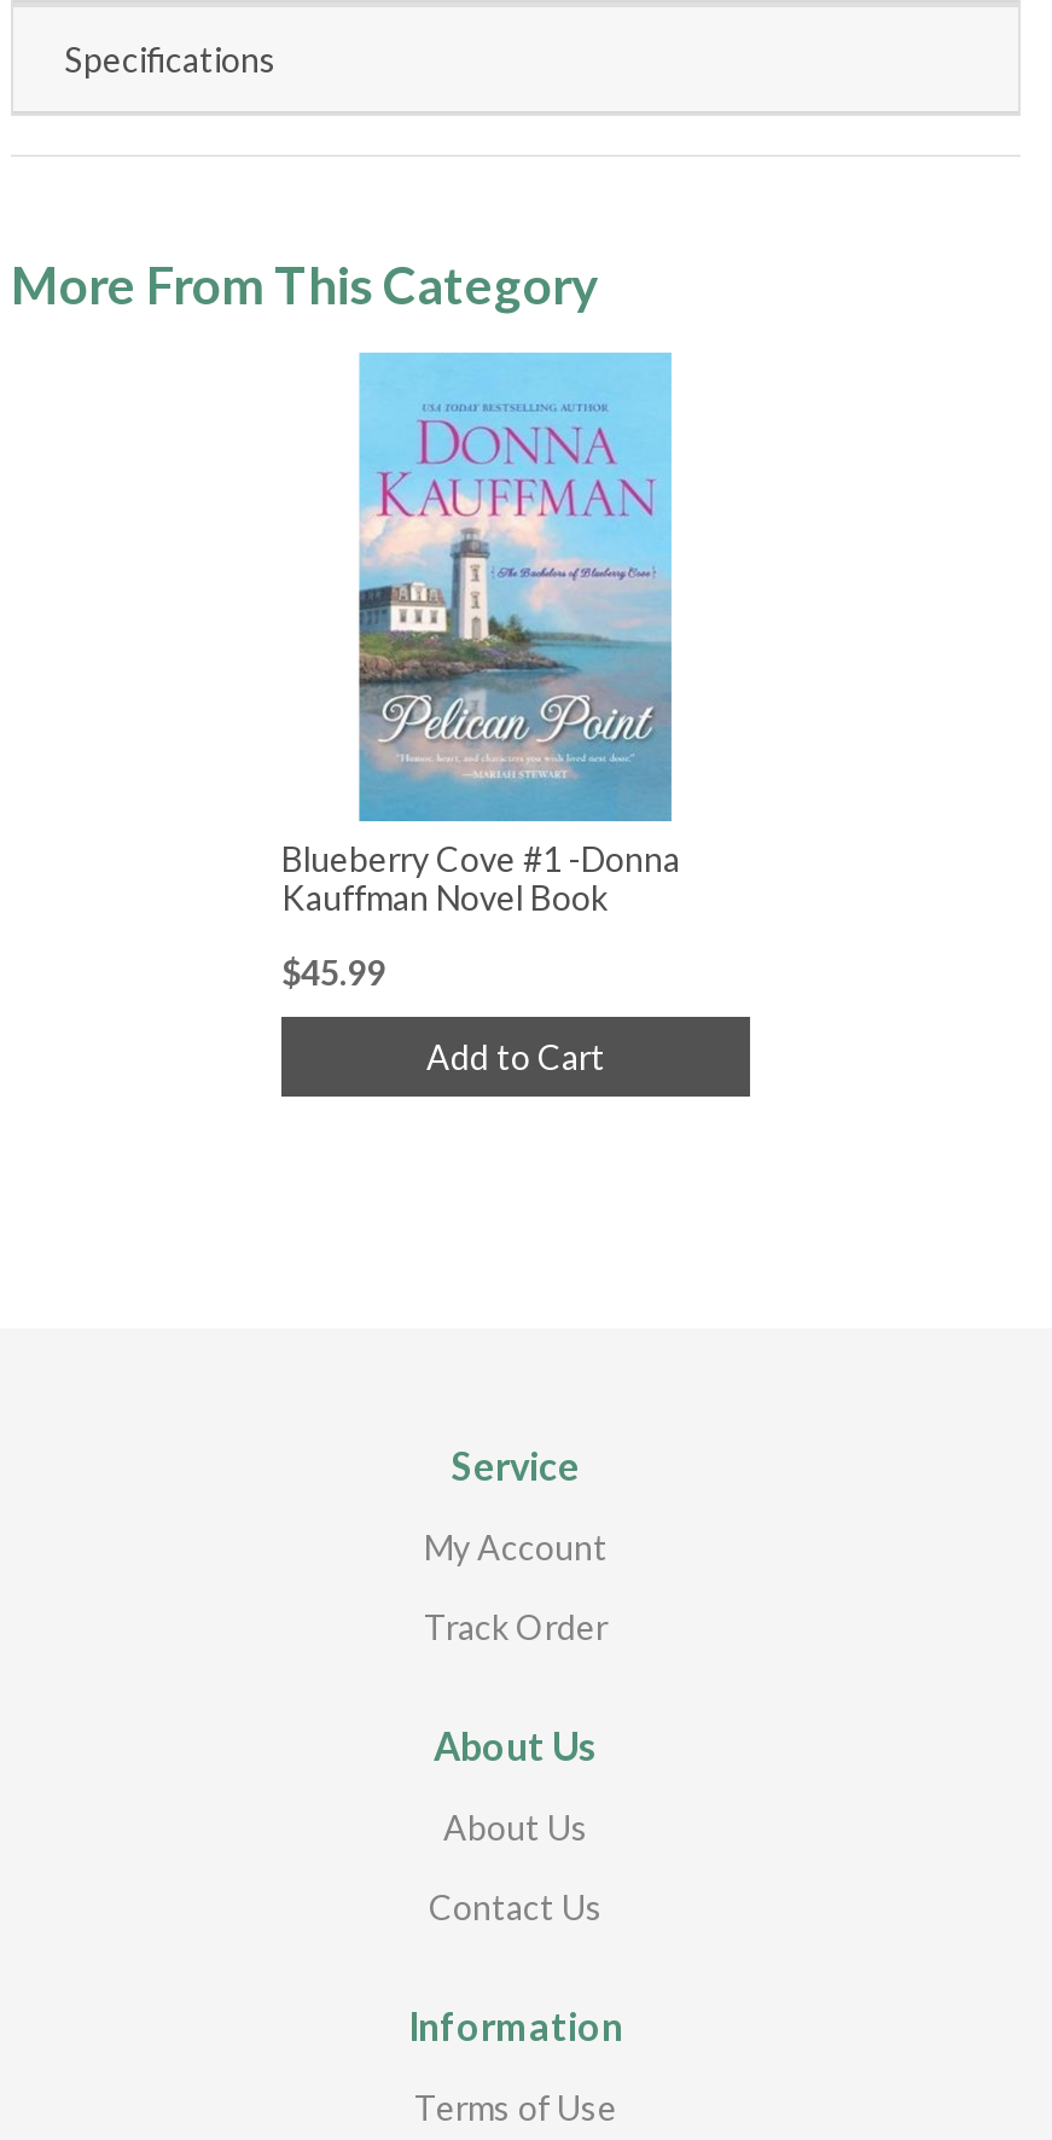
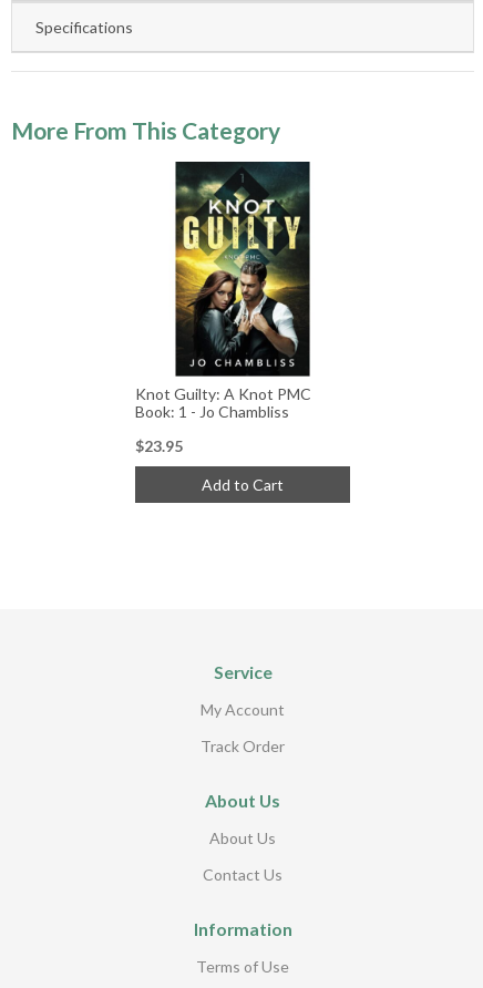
[281,350,680,917] [image] | Blueberry Cove #1 -Donna | Kauffman Novel Book -> [135,161,314,421] [image] | Knot Guilty: A Knot PMC | Book: 1 - Jo Chambliss
[281,951,385,992] $45.99 -> [135,436,183,455] $23.95

